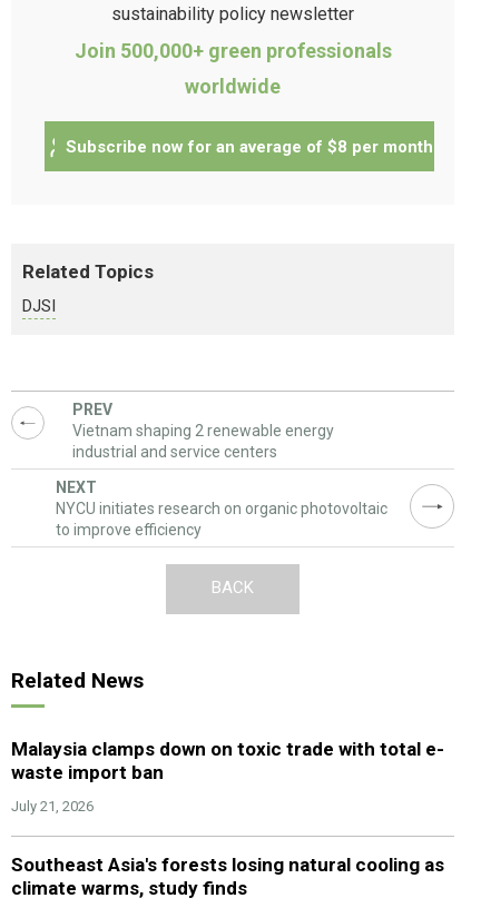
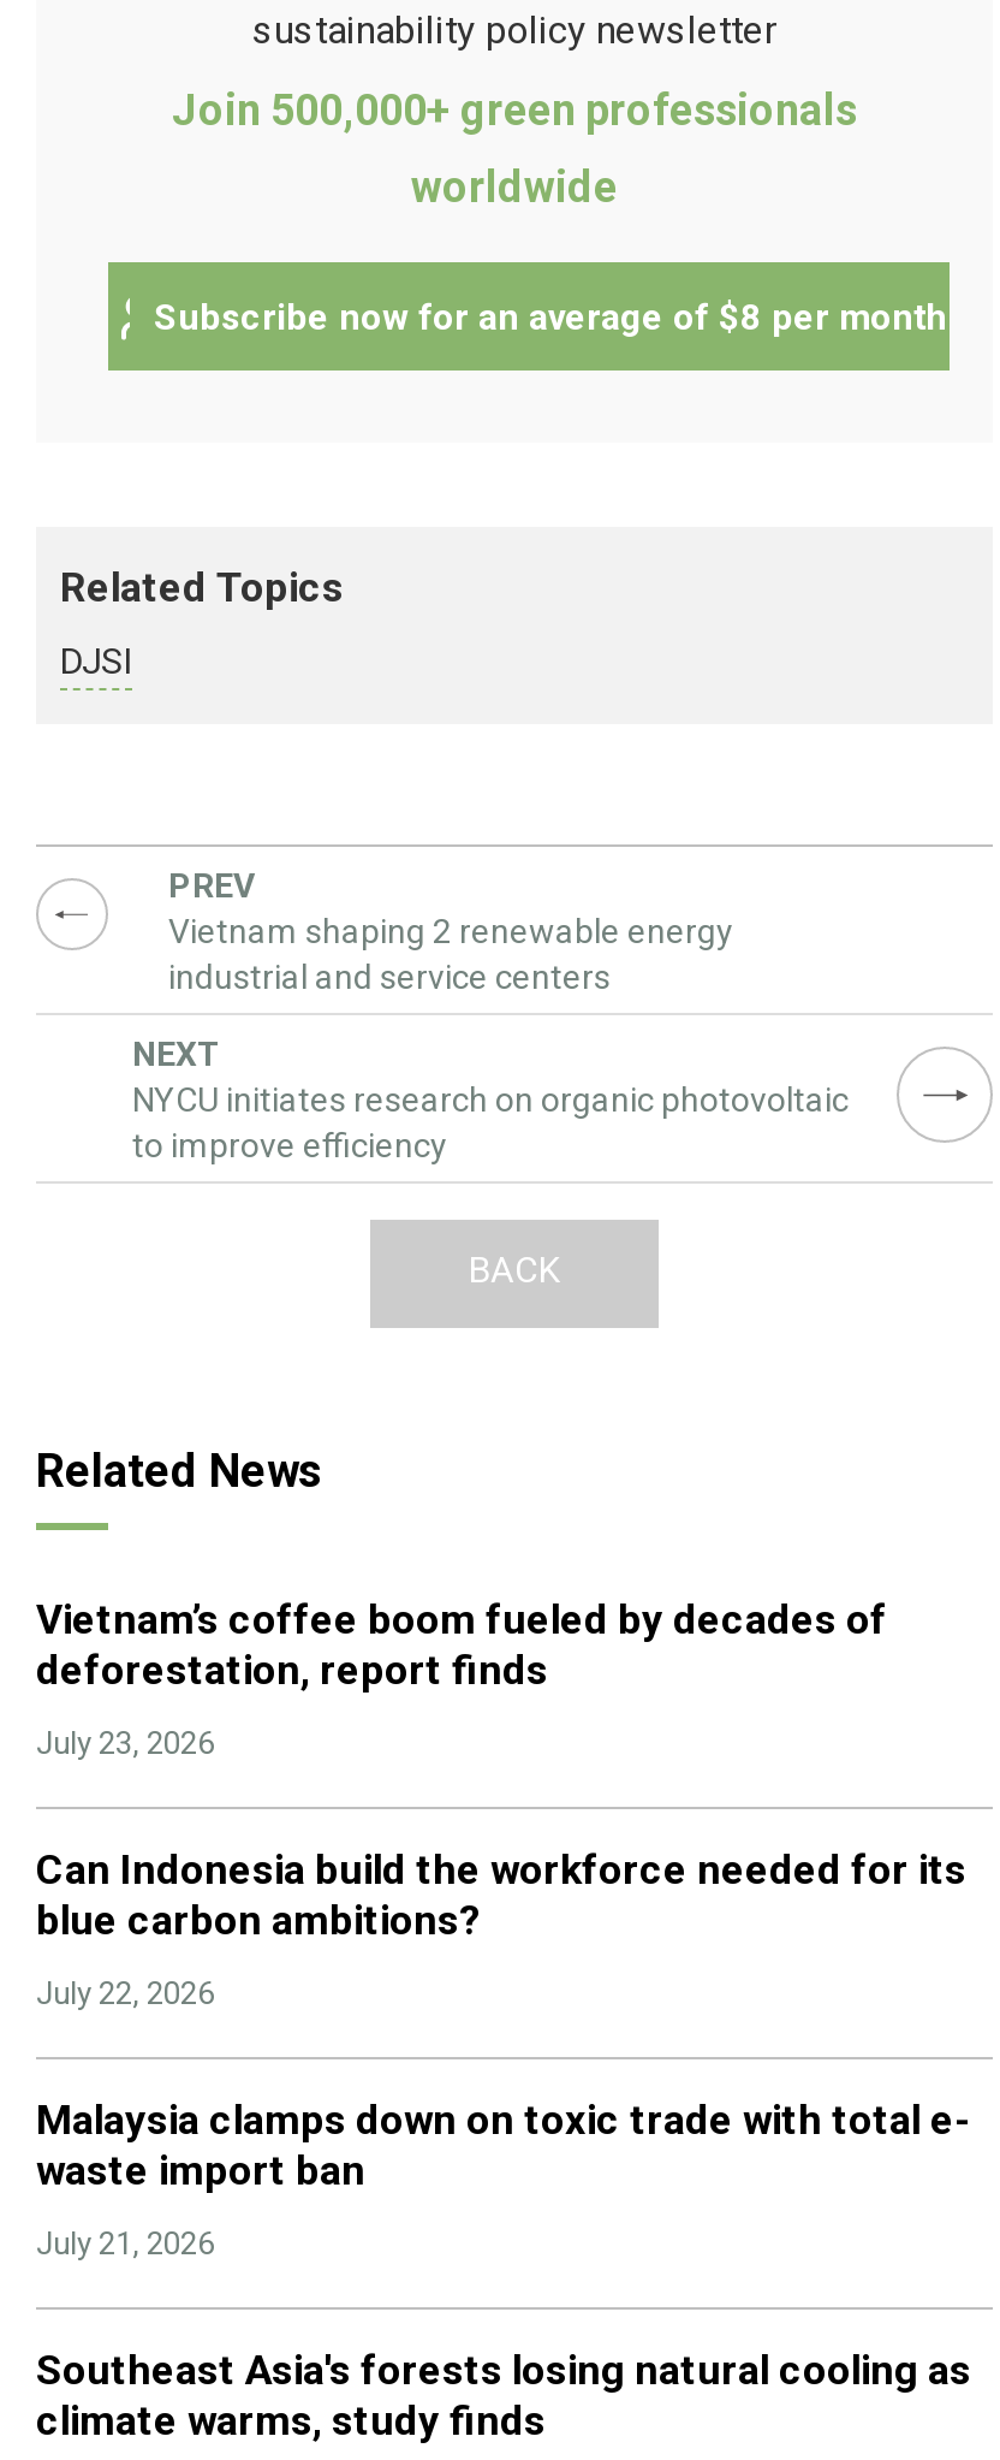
none -> [36,1596,966,2012] Vietnam’s coffee boom fueled by decades of | deforestation, report finds | July 23, 2026 | Can Indonesia build the workforce needed for its | blue carbon ambitions? | July 22, 2026

